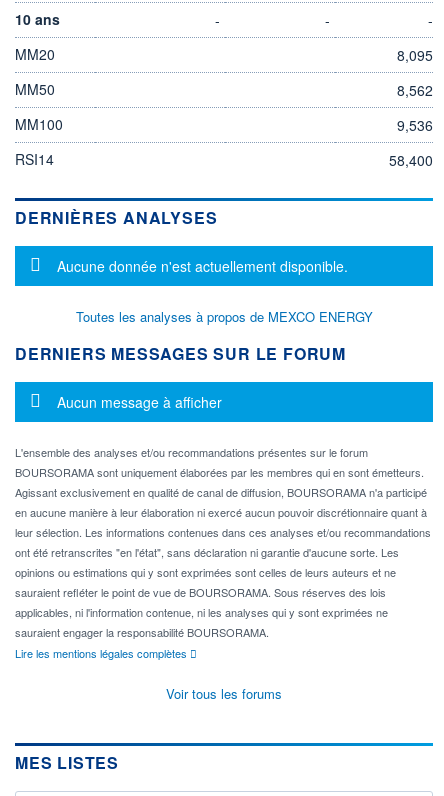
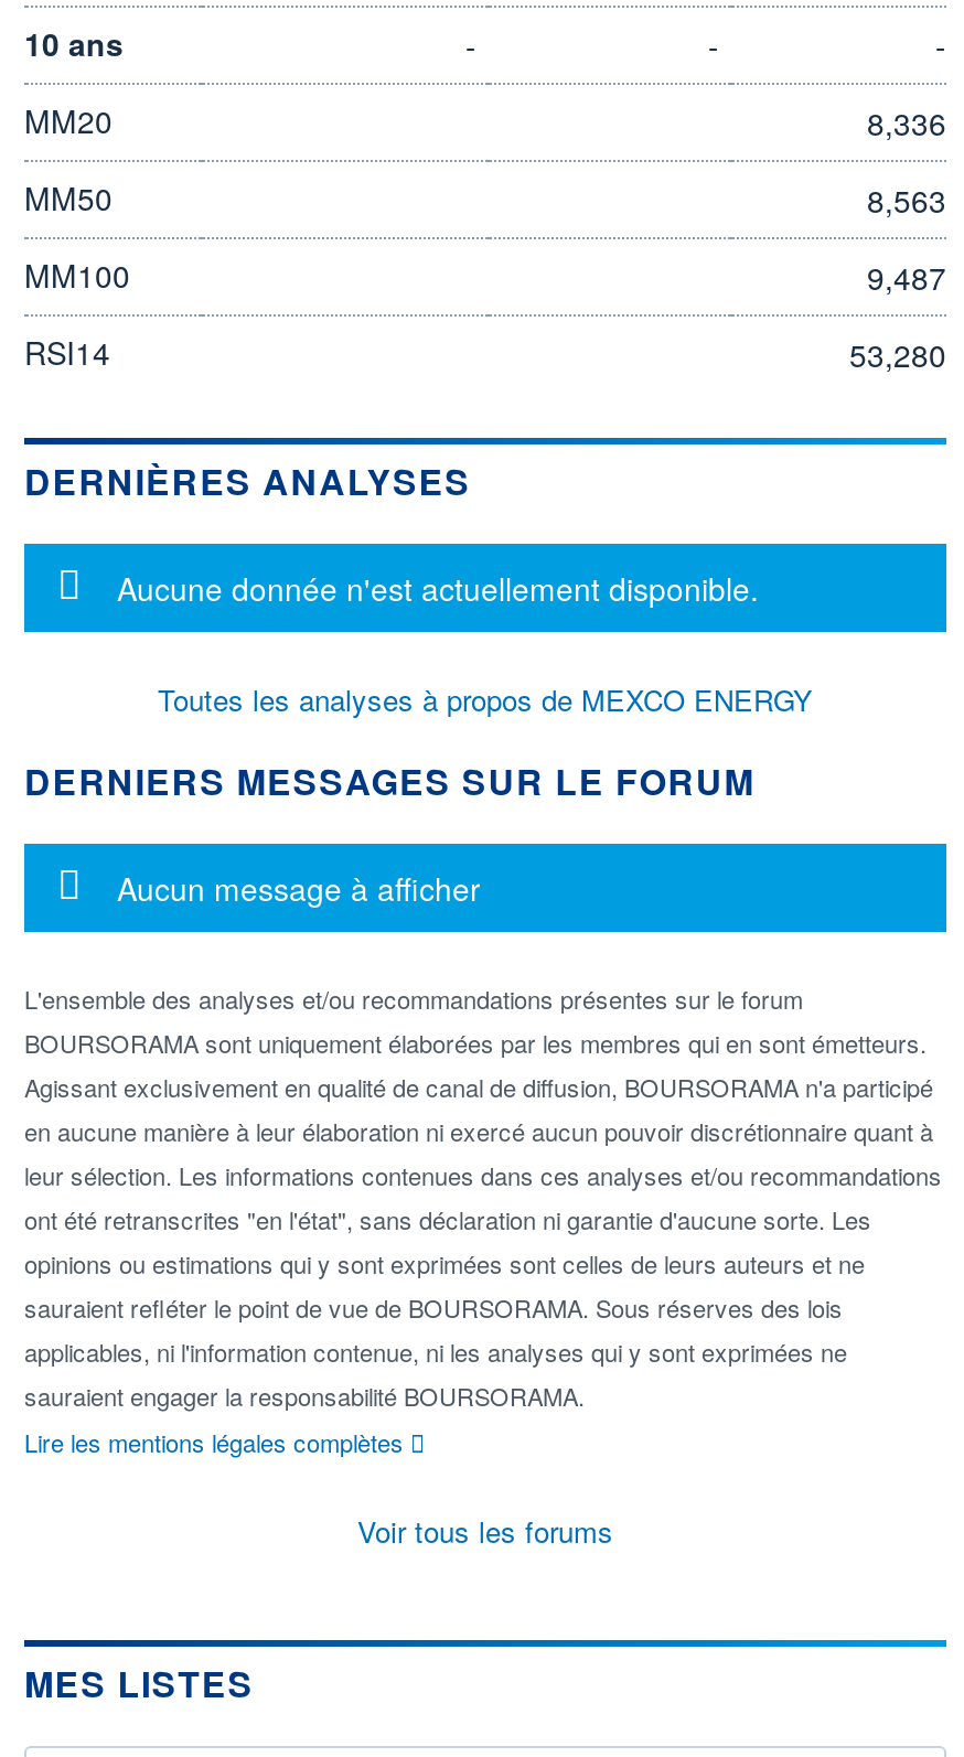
[397,45,433,65] 8,095 -> [867,100,946,144] 8,336
[397,80,433,100] 8,562 -> [867,178,946,222] 8,563
[397,115,433,135] 9,536 -> [867,255,946,299] 9,487
[389,150,433,170] 58,400 -> [849,332,946,376] 53,280

